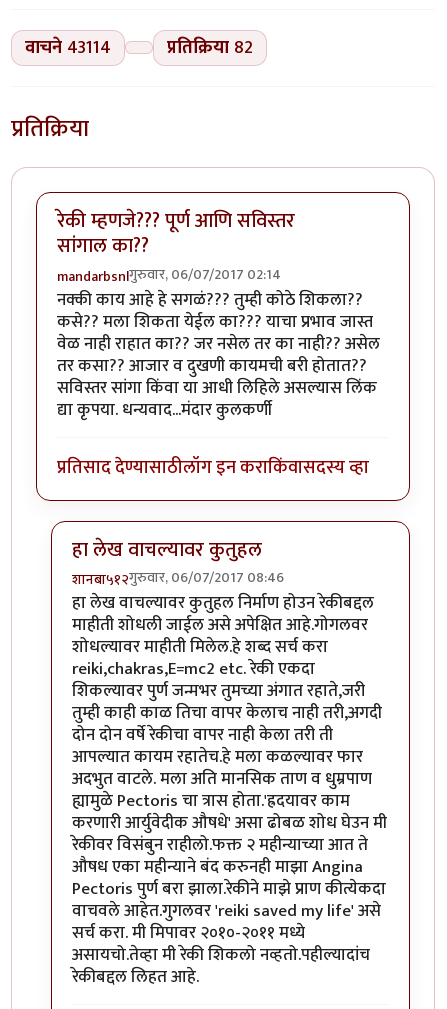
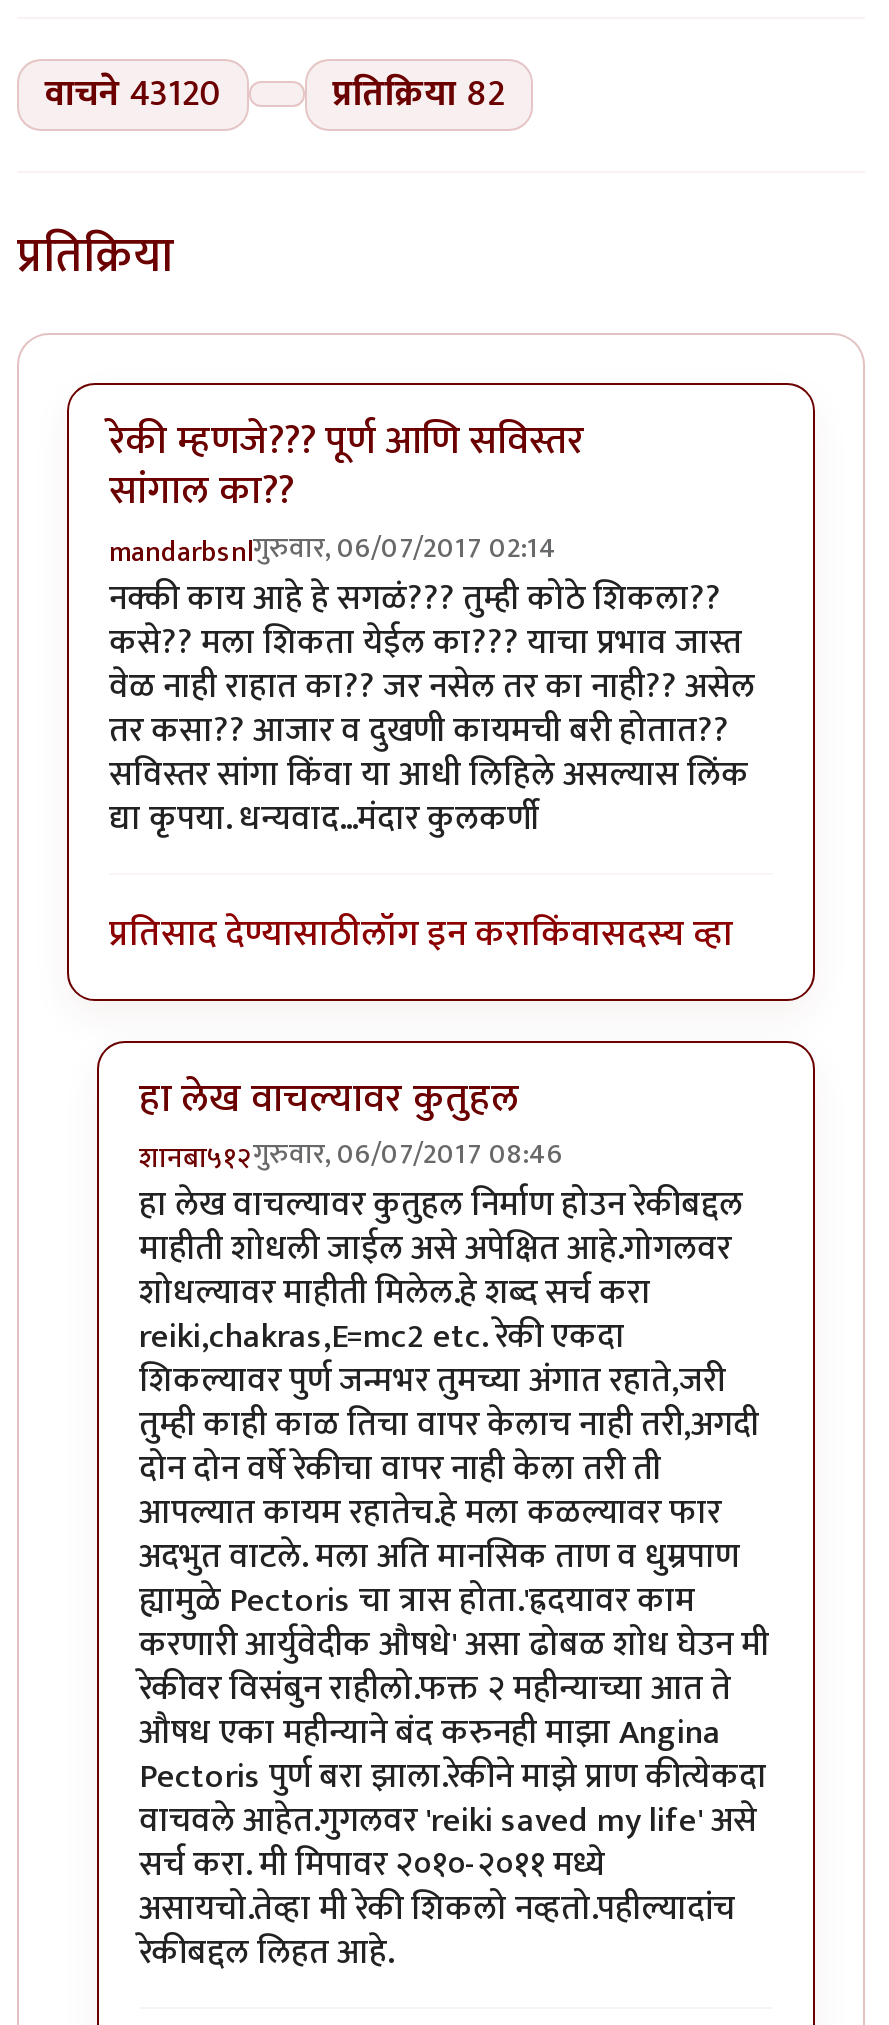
[25,32,111,63] वाचने 43114 -> [45,64,222,126] वाचने 43120

